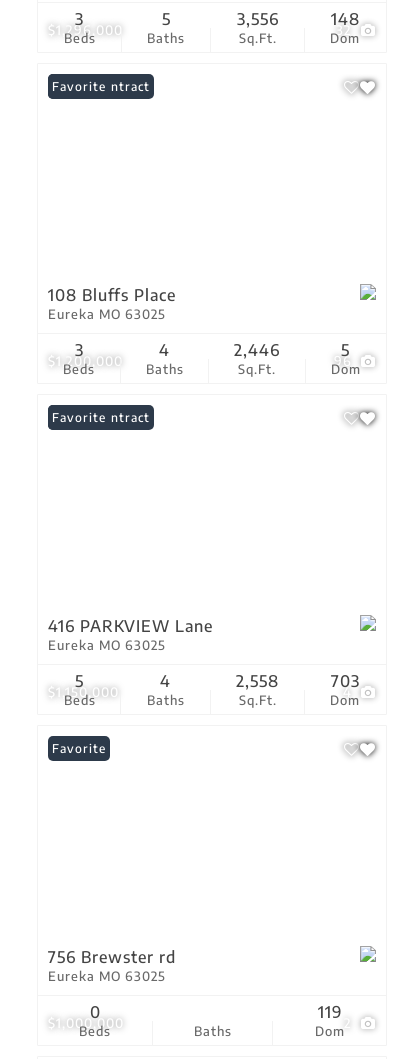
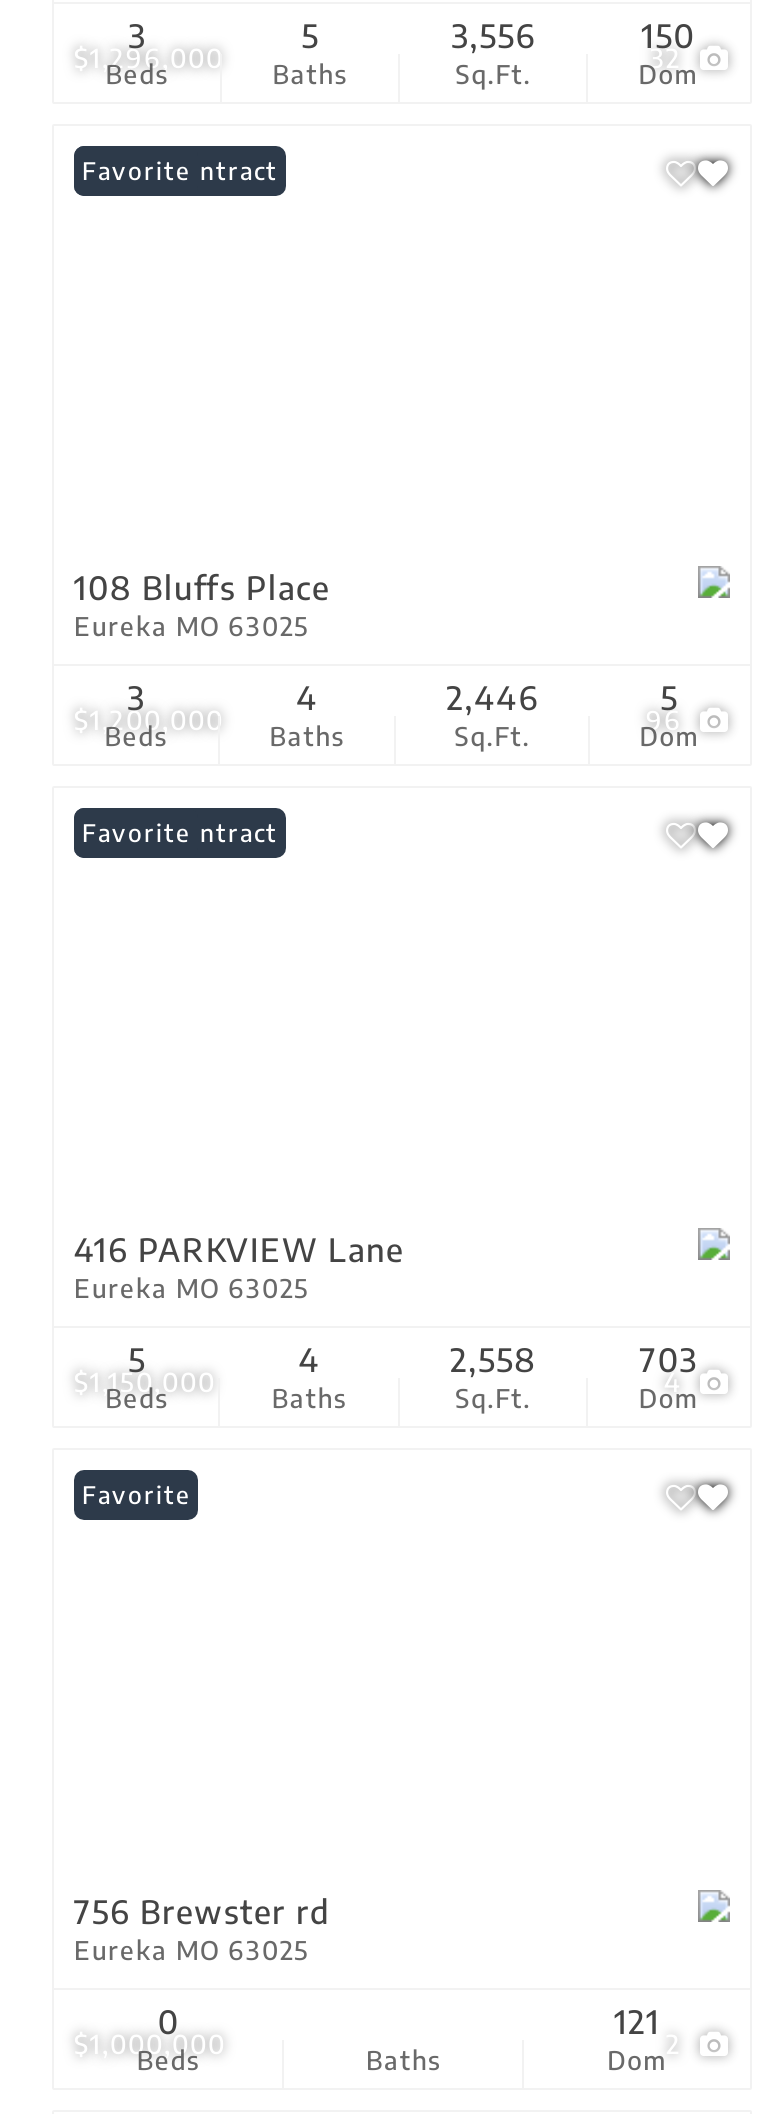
[331,9,360,29] 148 -> [642,16,696,56] 150
[318,1002,342,1022] 119 -> [614,2002,660,2042] 121

